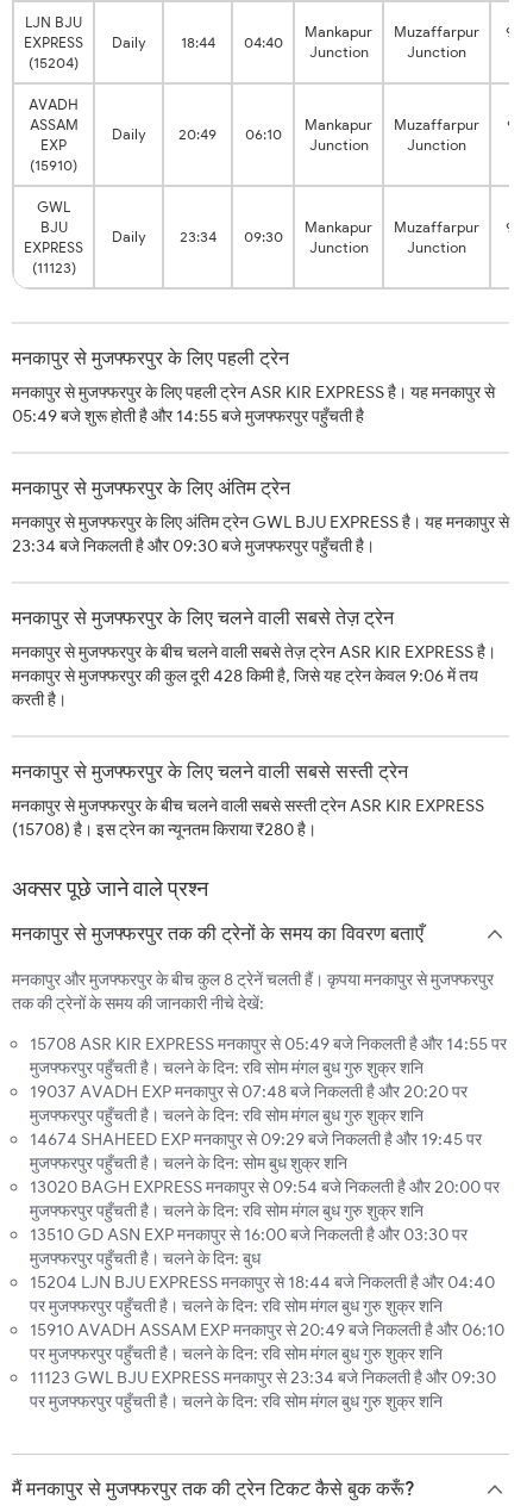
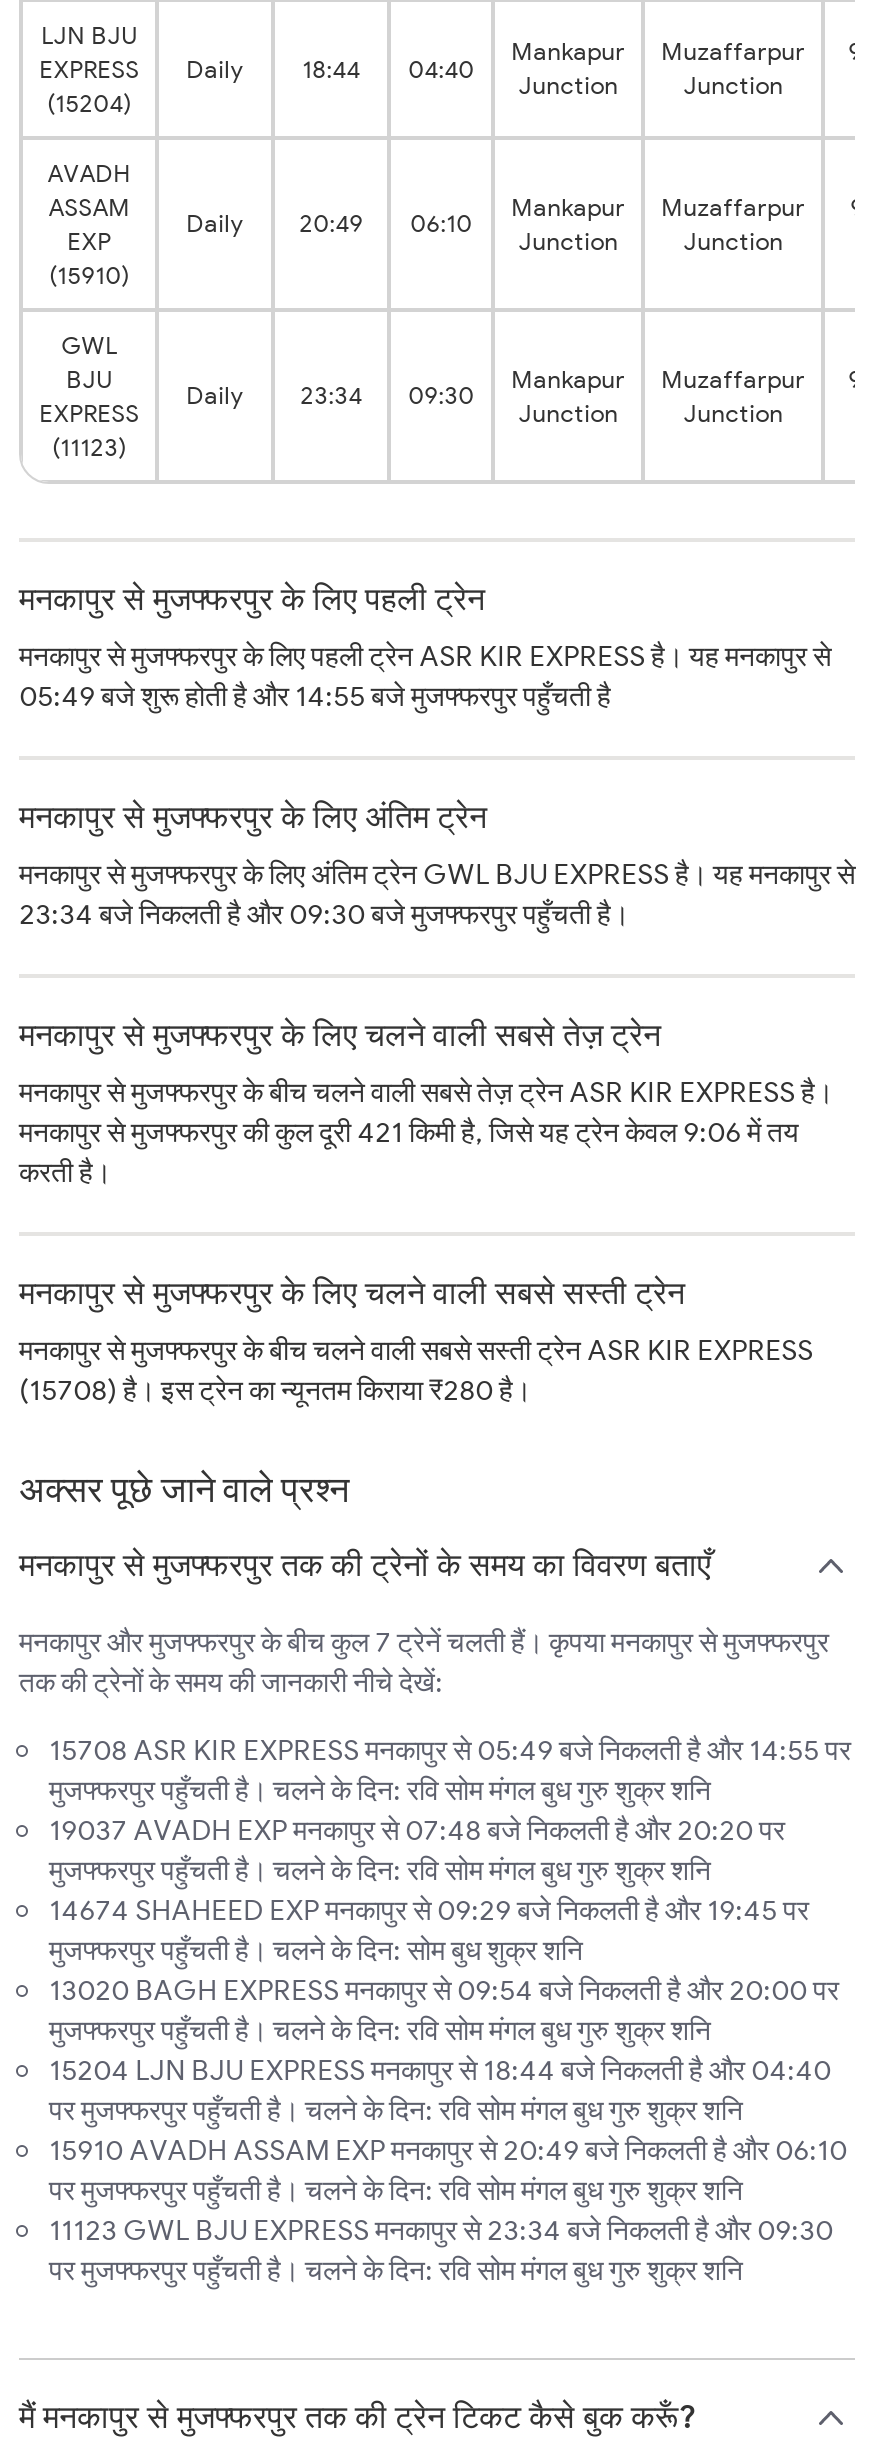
[12,665,478,686] मनकापुर से मुजफ्फरपुर की कुल दूरी 428 किमी है, जिसे यह ट्रेन केवल 9:06 में तय -> [19,1114,799,1150] मनकापुर से मुजफ्फरपुर की कुल दूरी 421 किमी है, जिसे यह ट्रेन केवल 9:06 में तय
[12,969,494,990] मनकापुर और मुजफ्फरपुर के बीच कुल 8 ट्रेनें चलती हैं। कृपया मनकापुर से मुजफ्फरपुर -> [19,1624,829,1660] मनकापुर और मुजफ्फरपुर के बीच कुल 7 ट्रेनें चलती हैं। कृपया मनकापुर से मुजफ्फरपुर
[30,1224,468,1269] 13510 GD ASN EXP मनकापुर से 16:00 बजे निकलती है और 03:30 पर | मुजफ्फरपुर पहुँचती है। चलने के दिन: बुध -> none

